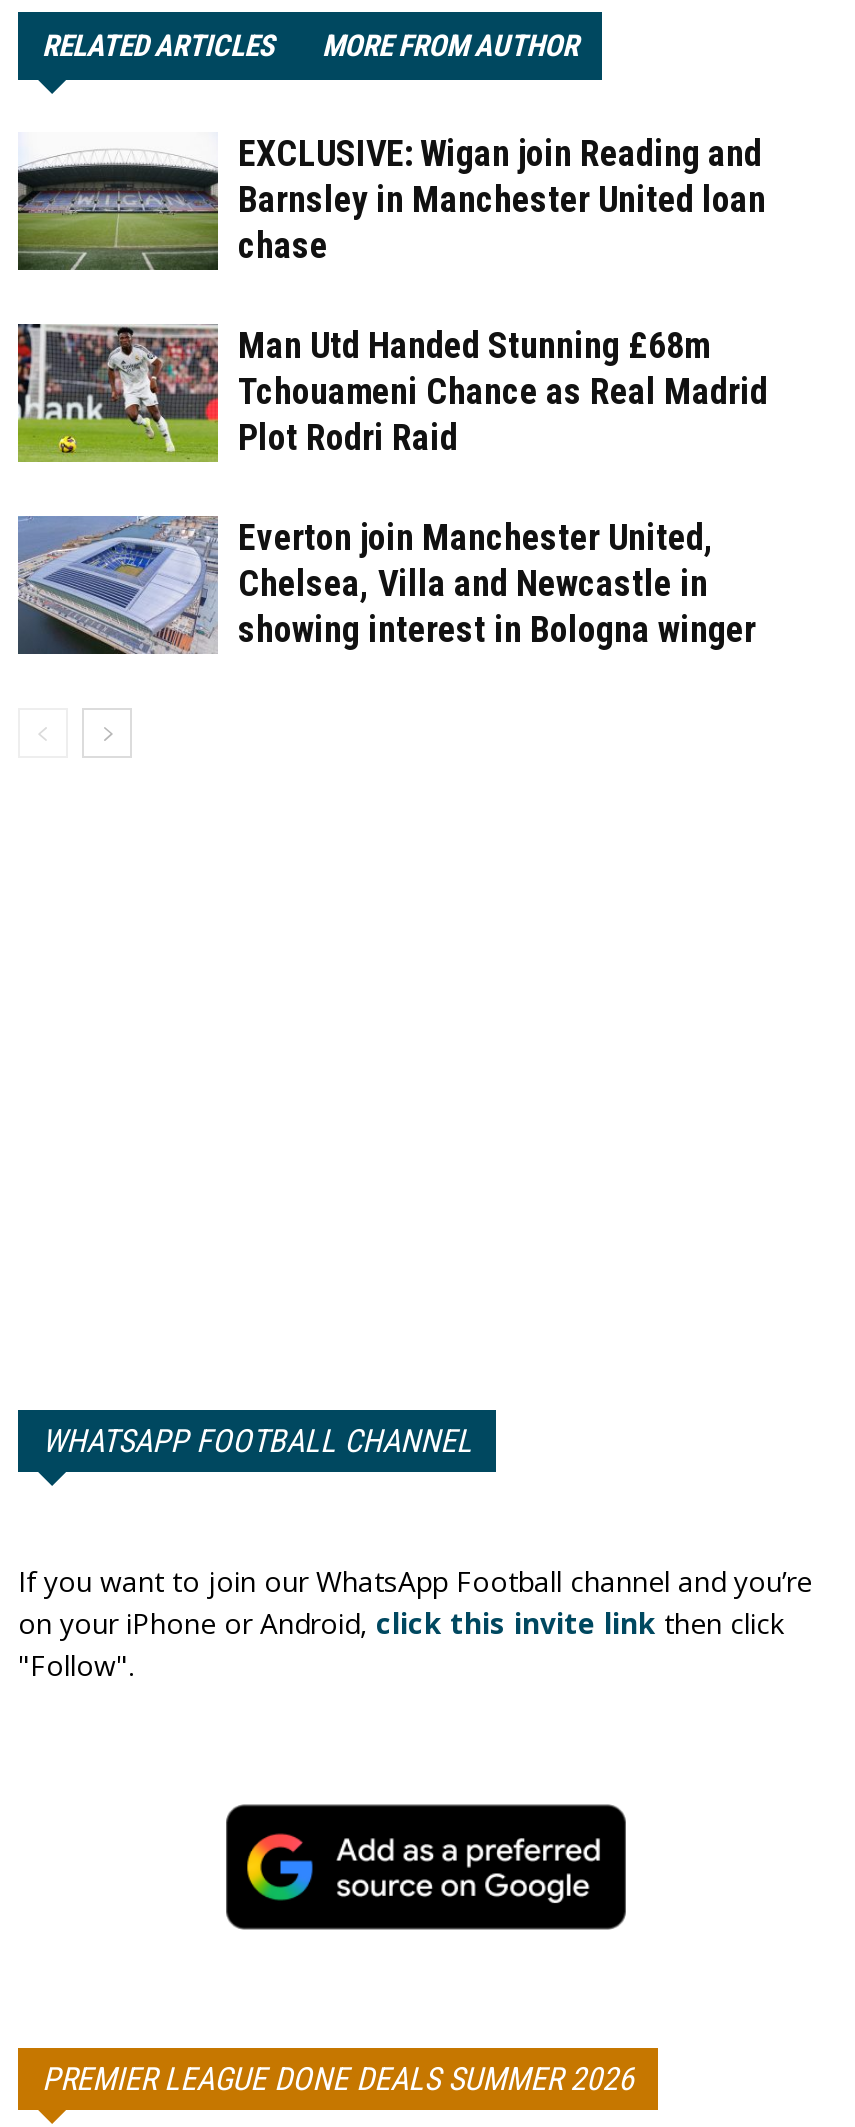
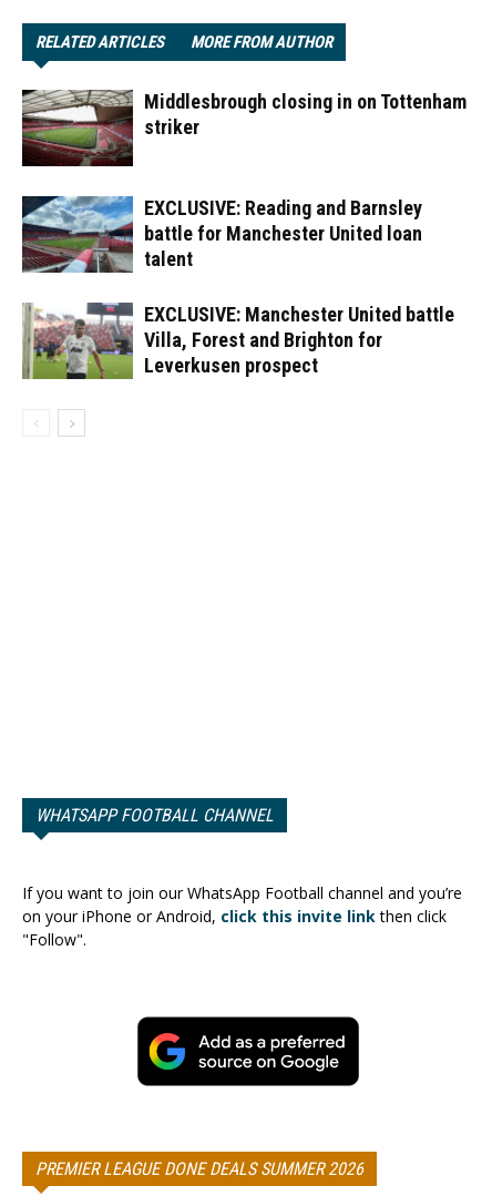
[18,132,766,272] [image] | EXCLUSIVE: Wigan join Reading and | Barnsley in Manchester United loan | chase -> [21,89,467,166] [image] | Middlesbrough closing in on Tottenham | striker
[16,324,768,464] [image] | Man Utd Handed Stunning £68m | Tchouameni Chance as Real Madrid | Plot Rodri Raid -> [21,195,422,274] [image] | EXCLUSIVE: Reading and Barnsley | battle for Manchester United loan | talent
[16,514,756,654] [image] | Everton join Manchester United, | Chelsea, Villa and Newcastle in | showing interest in Bologna winger -> [22,303,454,380] [image] | EXCLUSIVE: Manchester United battle | Villa, Forest and Brighton for | Leverkusen prospect

